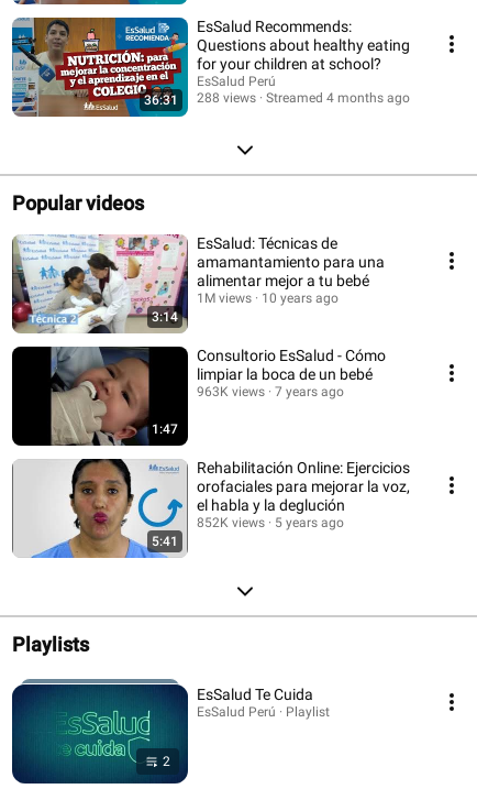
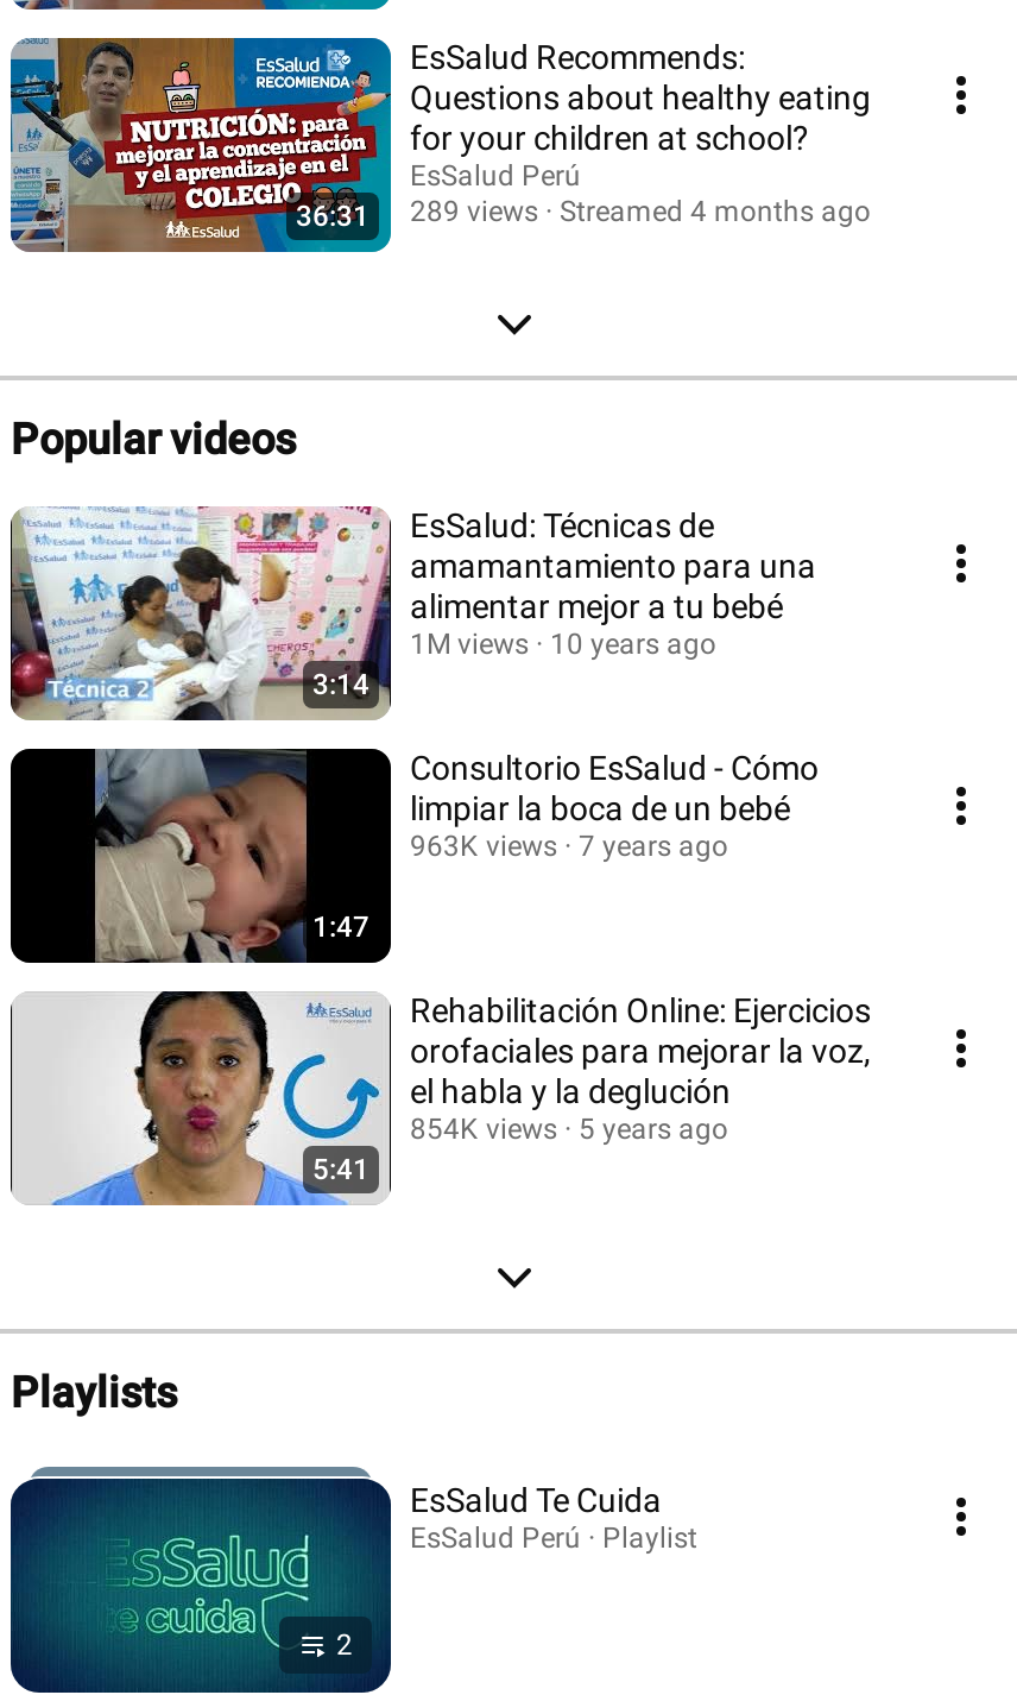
[144,90,410,107] 36:31 288 views Streamed 4 months ago -> [296,194,871,232] 36:31 289 views Streamed 4 months ago
[197,514,344,530] 852K views 5 years ago -> [410,1111,728,1145] 854K views 5 years ago

